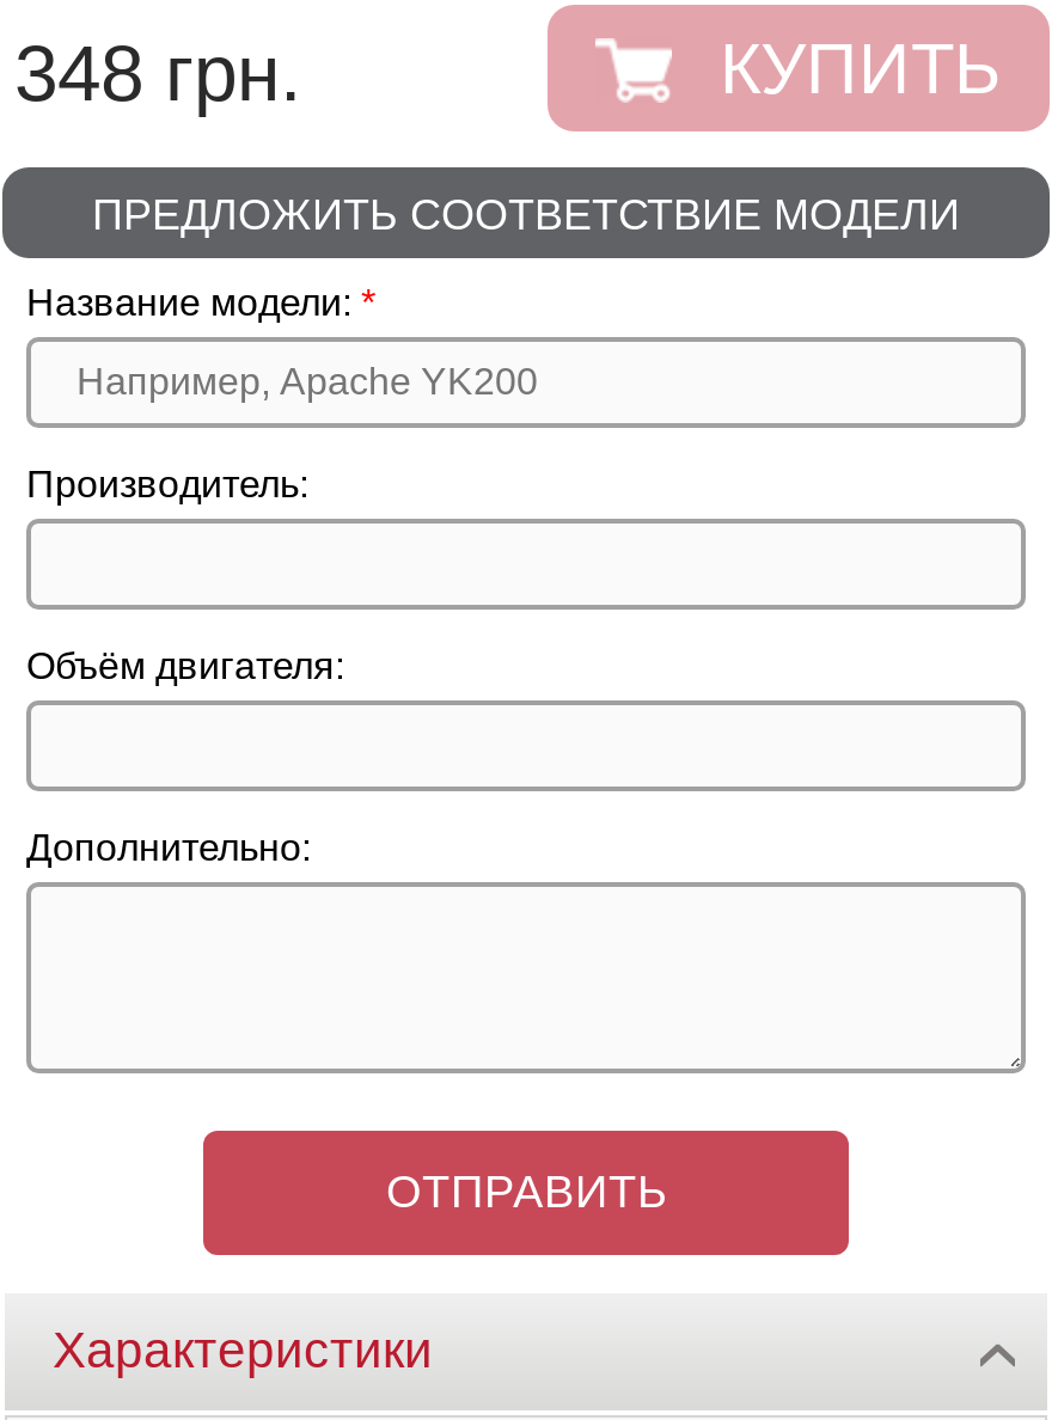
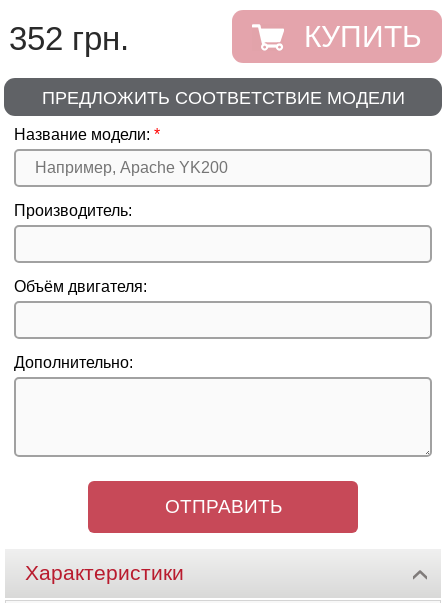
[14,29,301,117] 348 грн. -> [9,20,129,57] 352 грн.

